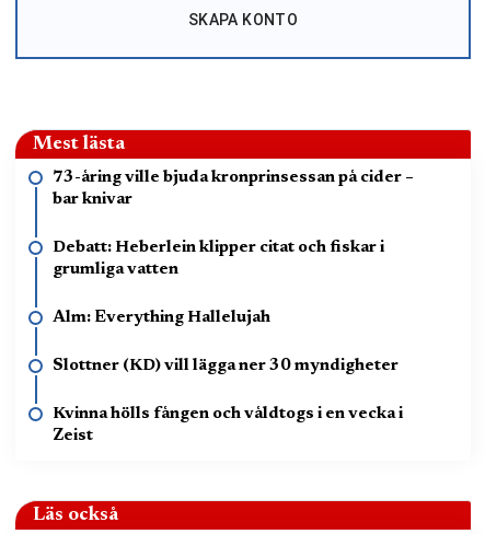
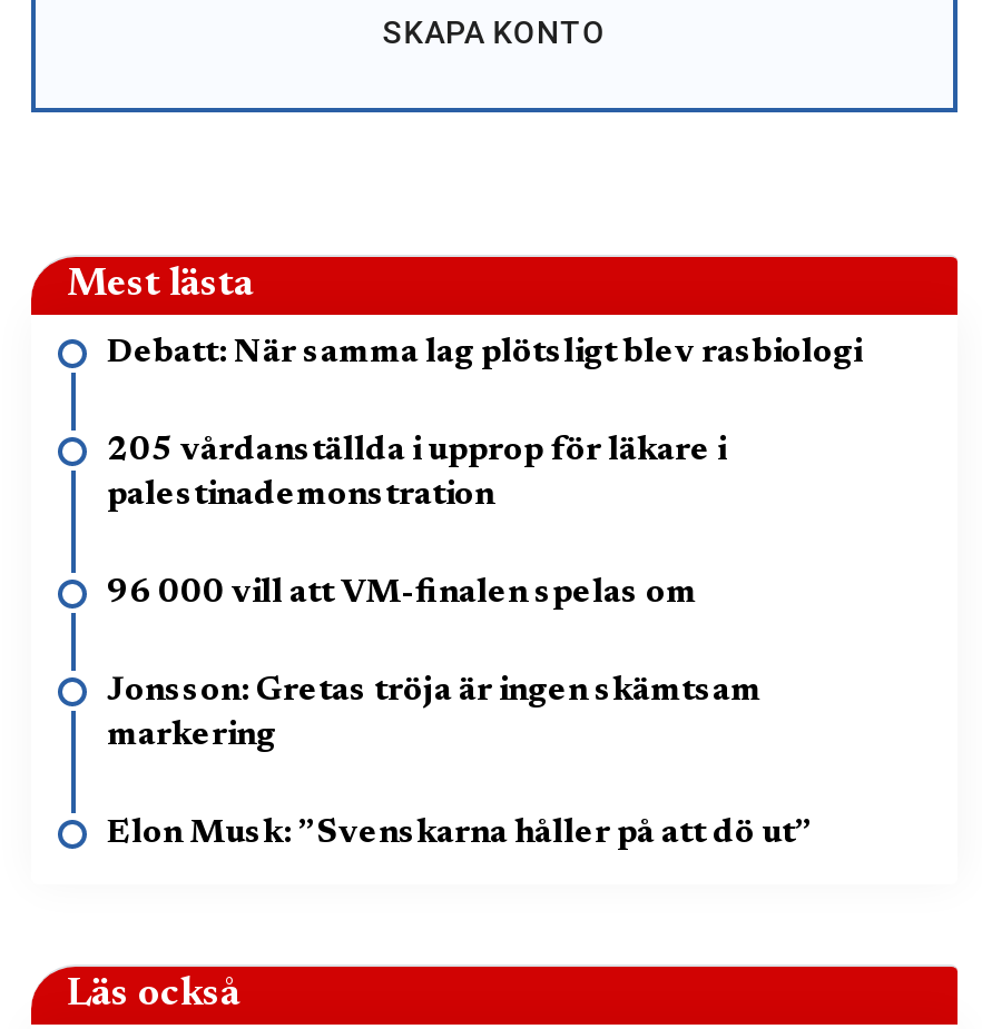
[53,169,414,208] 73-åring ville bjuda kronprinsessan på cider – | bar knivar -> [107,336,862,370] Debatt: När samma lag plötsligt blev rasbiologi
[53,239,384,278] Debatt: Heberlein klipper citat och fiskar i | grumliga vatten -> [107,434,726,512] 205 vårdanställda i upprop för läkare i | palestinademonstration
[53,309,270,326] Alm: Everything Hallelujah -> [107,577,697,610] 96 000 vill att VM-finalen spelas om
[53,357,399,374] Slottner (KD) vill lägga ner 30 myndigheter -> [107,675,762,752] Jonsson: Gretas tröja är ingen skämtsam | markering
[53,406,403,444] Kvinna hölls fången och våldtogs i en vecka i | Zeist -> [107,817,813,850] Elon Musk: ”Svenskarna håller på att dö ut”

